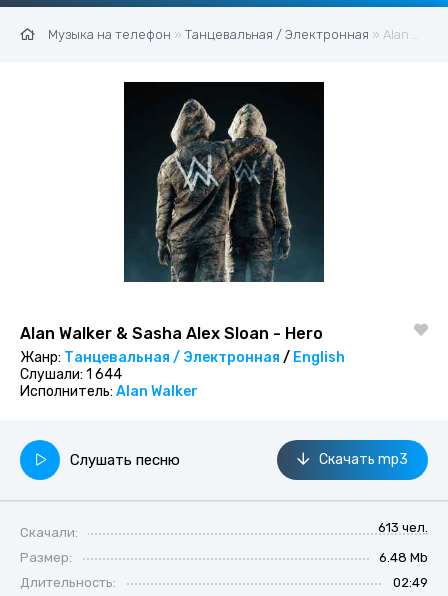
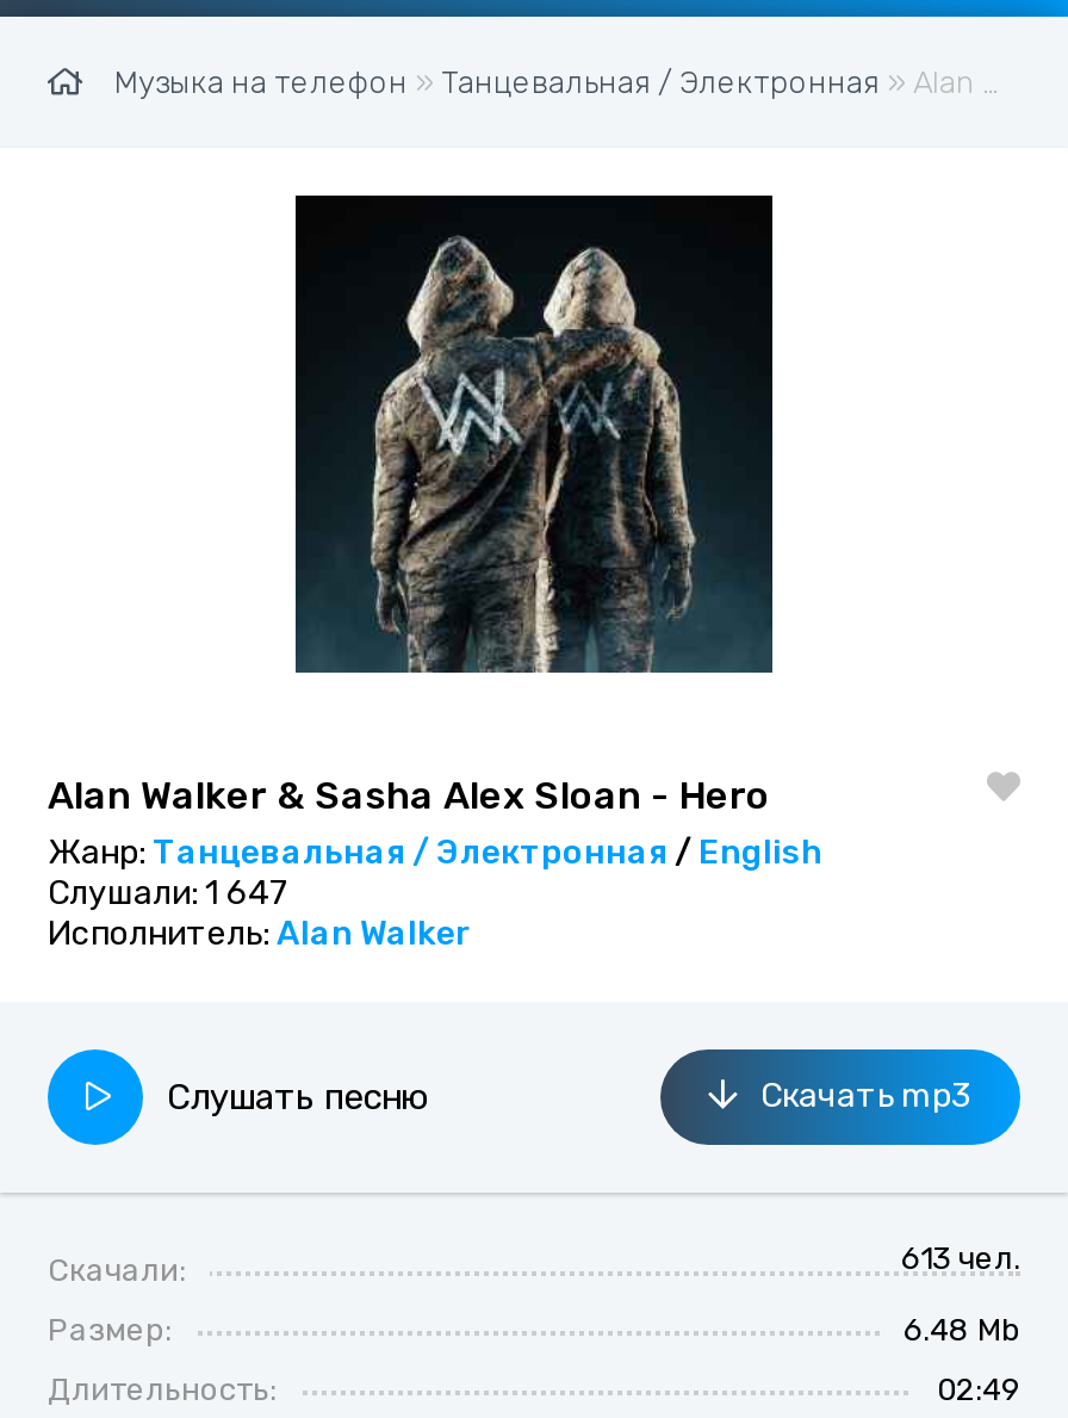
[20,366,122,383] Слушали: 1 644 -> [48,873,288,914] Слушали: 1 647

